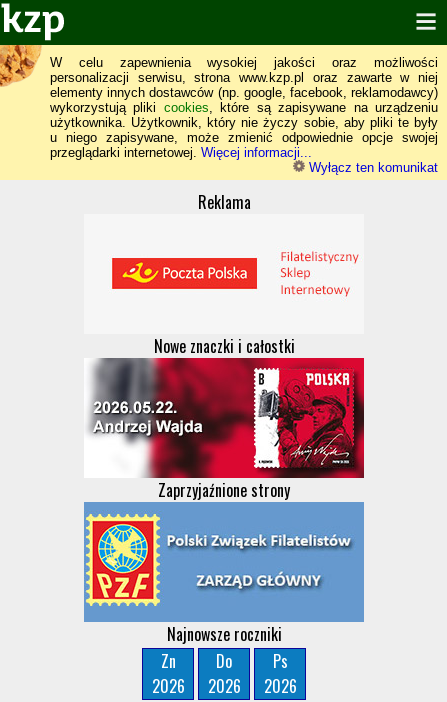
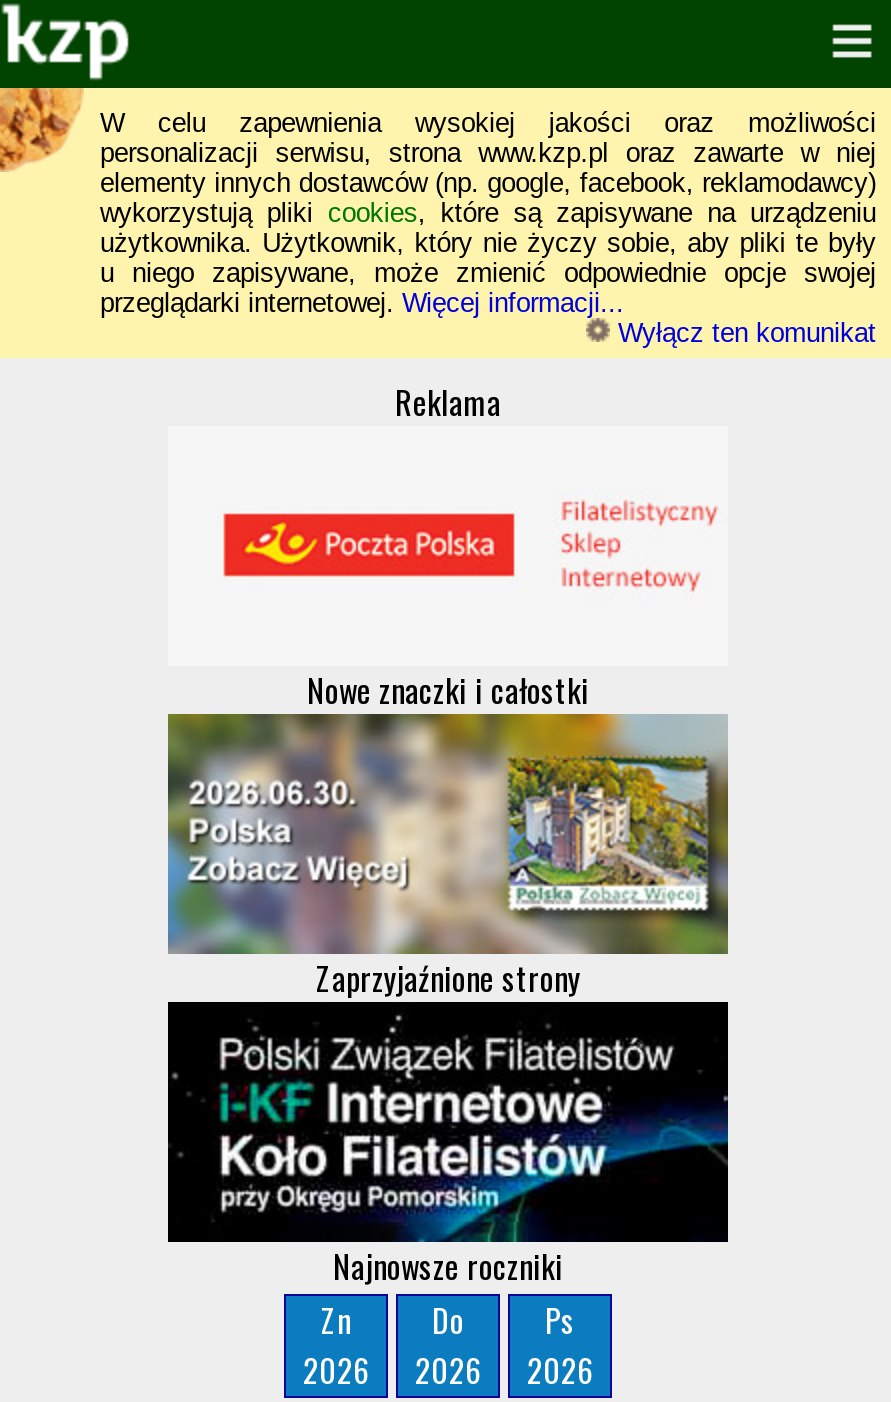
[84,357,365,479] [image] -> [166,712,730,956] [image]
[84,502,364,622] [image] -> [166,1000,730,1244] [image]

